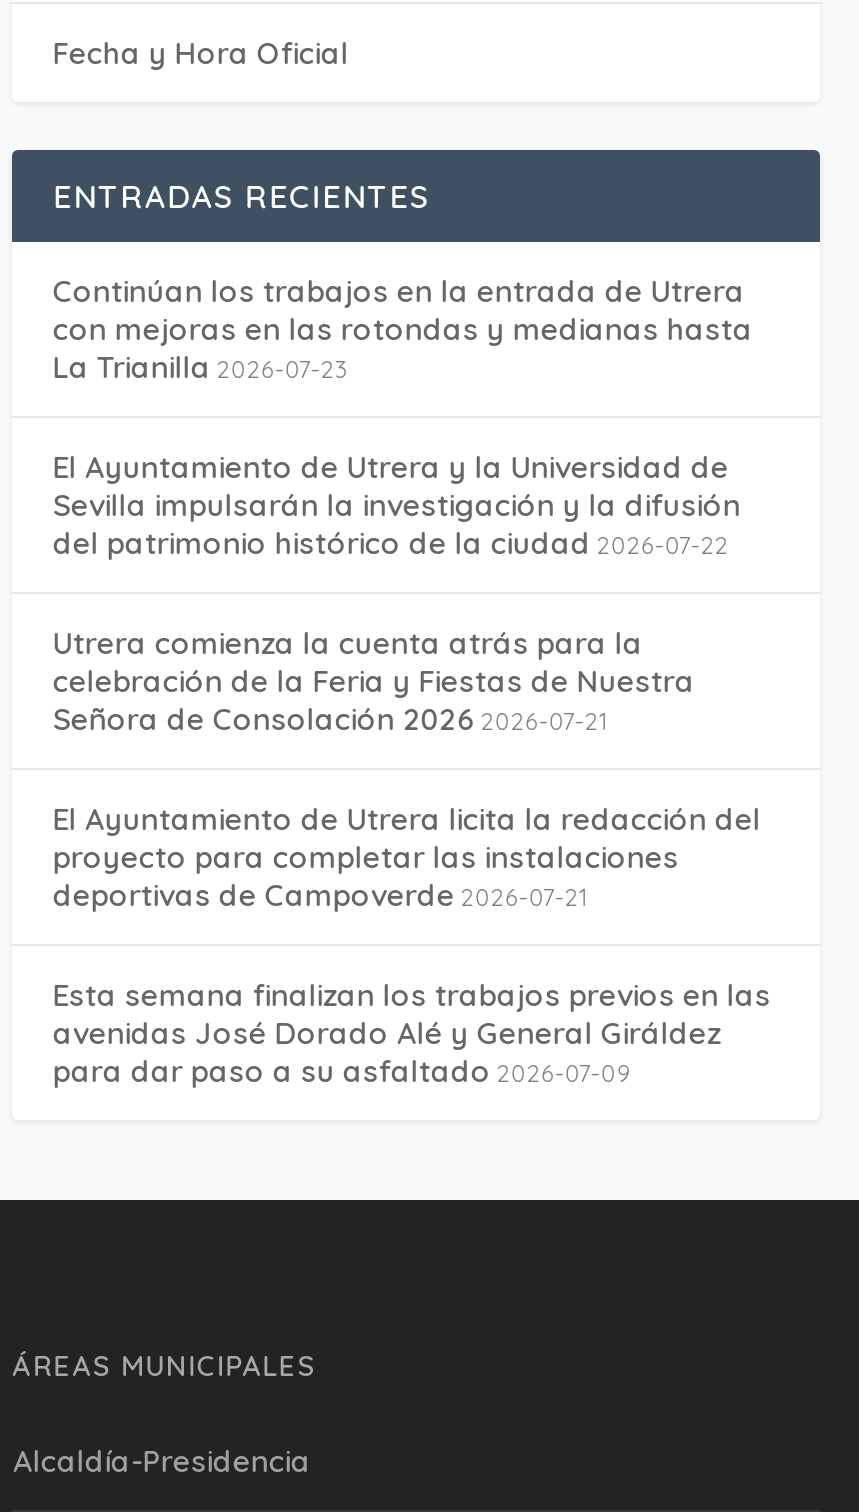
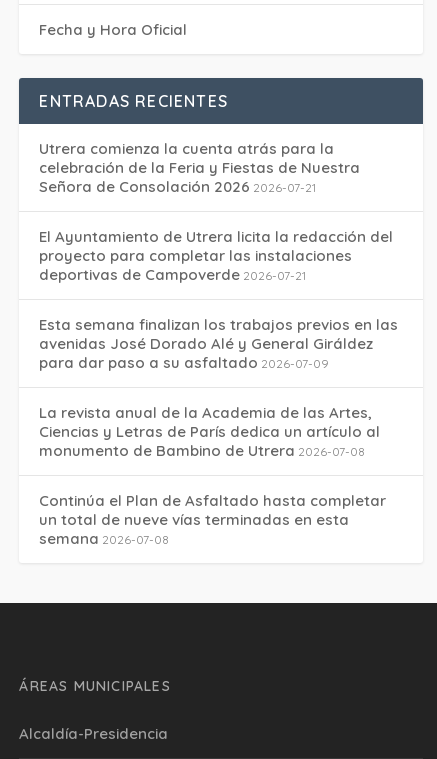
[53,272,753,562] Continúan los trabajos en la entrada de Utrera | con mejoras en las rotondas y medianas hasta | La Trianilla 2026-07-23 | El Ayuntamiento de Utrera y la Universidad de | Sevilla impulsarán la investigación y la difusión | del patrimonio histórico de la ciudad 2026-07-22 -> none
moved [53,624,771,1090] -> [39,139,398,372]: Utrera comienza la cuenta atrás para la | celebración de la Feria y Fiestas de Nuestra | Señora de Consolación 2026 2026-07-21 | ... | avenidas José Dorado Alé y General Giráldez | para dar paso a su asfaltado 2026-07-09
none -> [39,403,386,548] La revista anual de la Academia de las Artes, | Ciencias y Letras de París dedica un artículo al | monumento de Bambino de Utrera 2026-07-08 | Continúa el Plan de Asfaltado hasta completar | un total de nueve vías terminadas en esta | semana 2026-07-08

